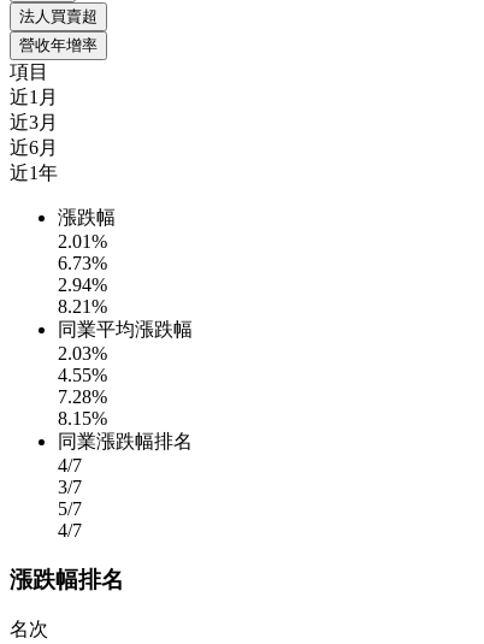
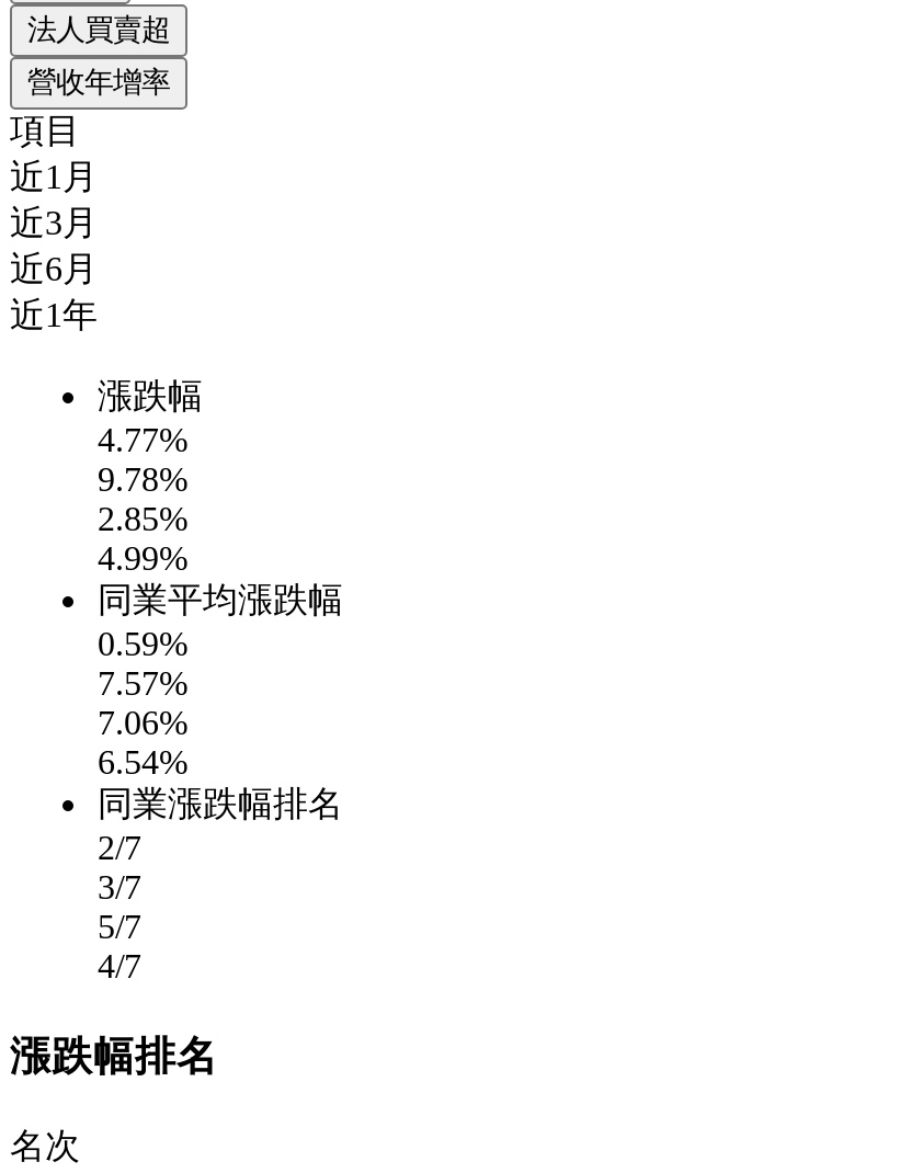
[58,231,107,251] 2.01% -> [98,421,187,458] 4.77%
[58,253,107,273] 6.73% -> [98,460,187,497] 9.78%
[58,274,107,295] 2.94% -> [98,500,187,537] 2.85%
[58,296,107,316] 8.21% -> [98,539,187,576] 4.99%
[58,343,107,363] 2.03% -> [98,625,187,662] 0.59%
[58,365,107,385] 4.55% -> [98,664,187,701] 7.57%
[58,386,107,407] 7.28% -> [98,704,187,741] 7.06%
[58,408,107,428] 8.15% -> [98,743,187,780] 6.54%
[58,455,82,475] 4/7 -> [98,829,141,866] 2/7

